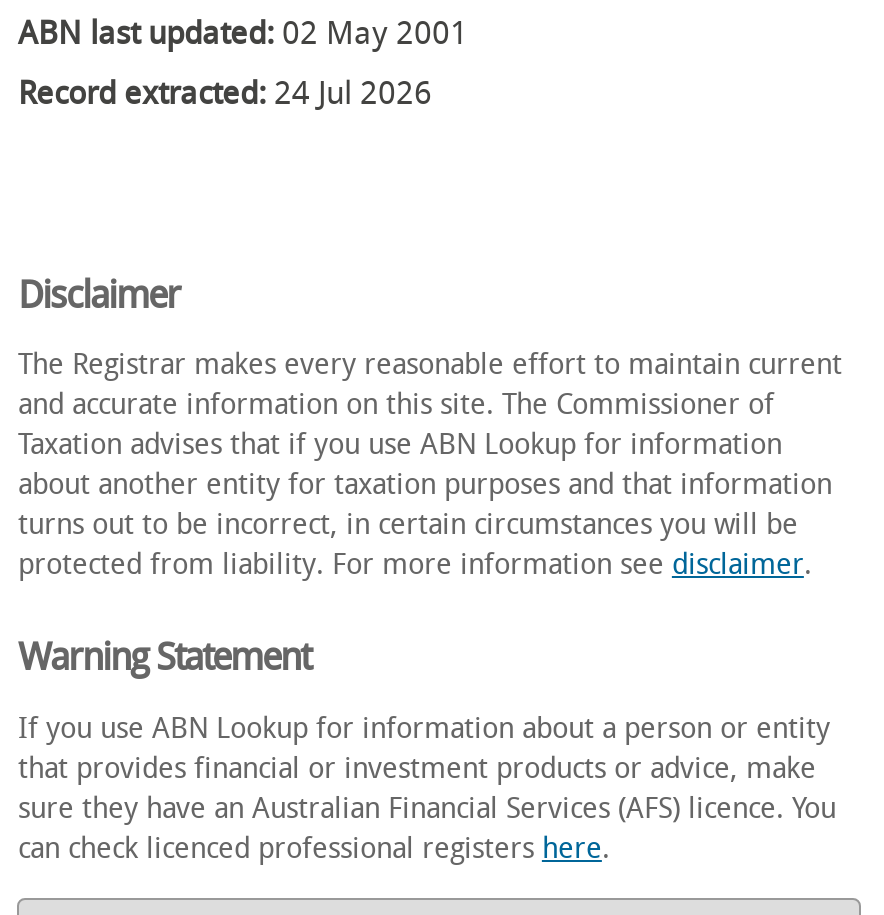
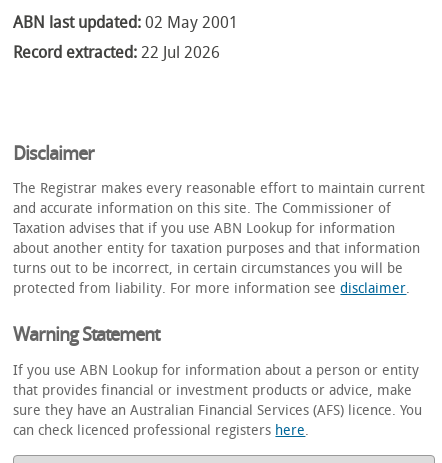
[18,75,432,113] Record extracted: 24 Jul 2026 -> [13,43,220,62] Record extracted: 22 Jul 2026

